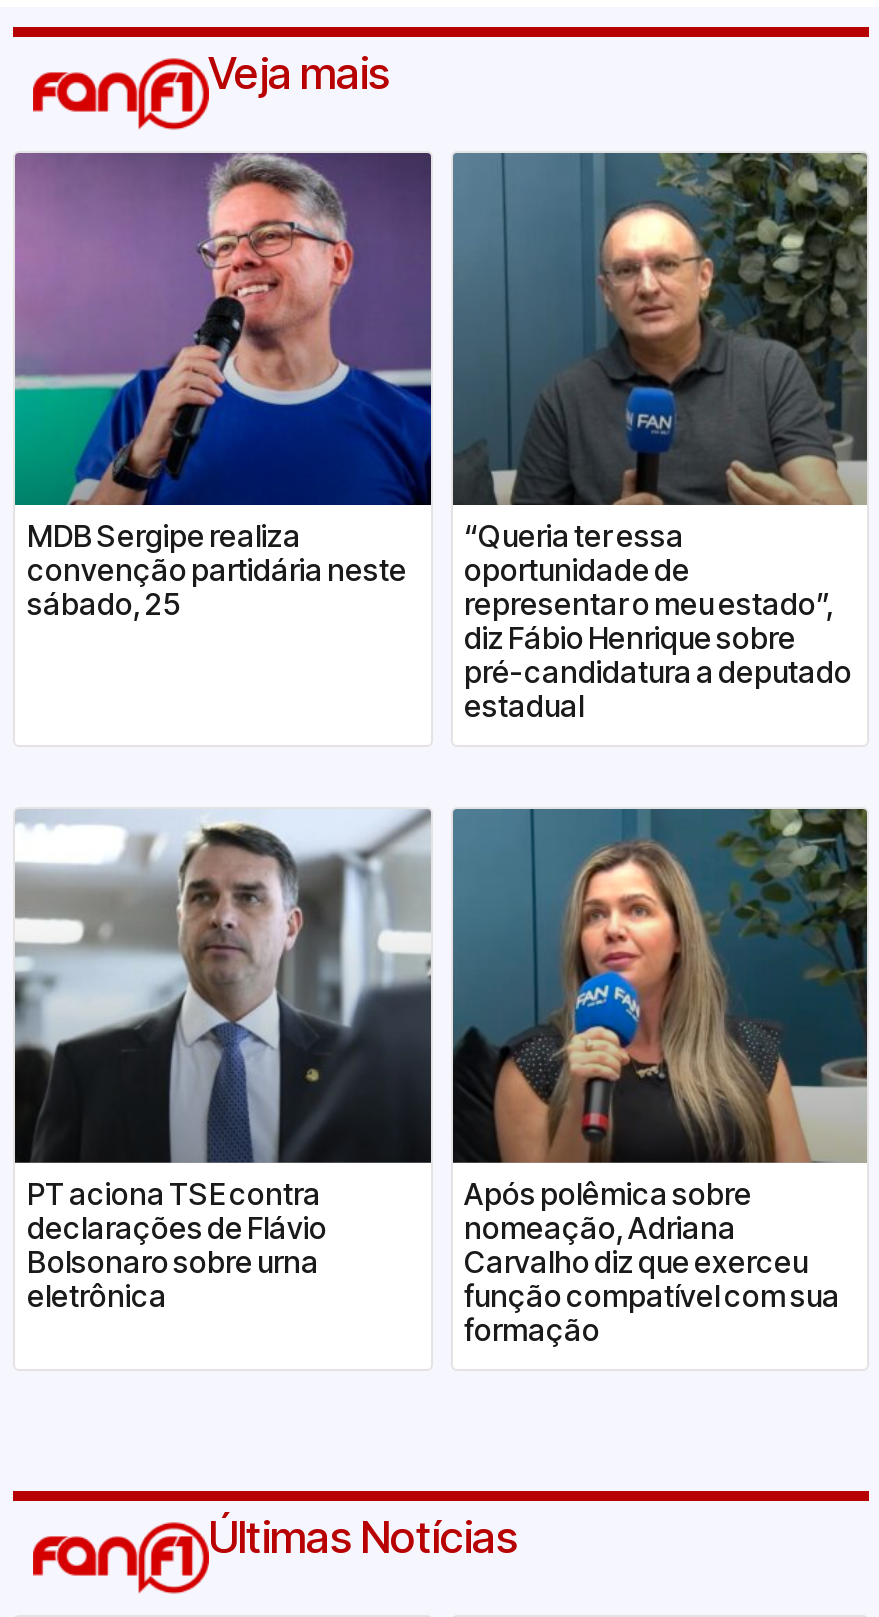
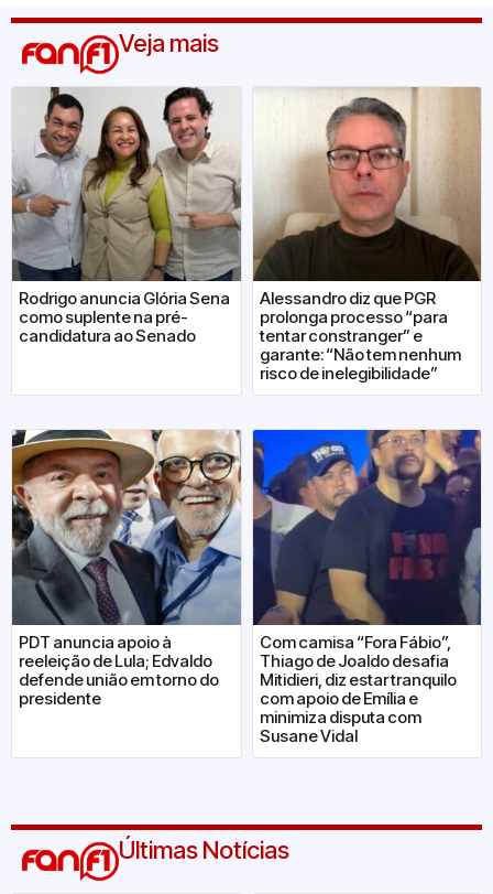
[13,151,433,624] [image] | MDB Sergipe realiza | convenção partidária neste | sábado, 25 -> [11,86,242,346] [image] | Rodrigo anuncia Glória Sena | como suplente na pré- | candidatura ao Senado
[451,151,869,726] [image] | “Queria ter essa | oportunidade de | representar o meu estado”, | diz Fábio Henrique sobre | pré-candidatura a deputado | estadual -> [252,86,482,384] [image] | Alessandro diz que PGR | prolonga processo “para | tentar constranger” e | garante: “Não tem nenhum | risco de inelegibilidade”
[15,775,433,1314] [image] | PT aciona TSE contra | declarações de Flávio | Bolsonaro sobre urna | eletrônica -> [11,429,242,708] [image] | PDT anuncia apoio à | reeleição de Lula; Edvaldo | defende união em torno do | presidente
[453,775,869,1348] [image] | Após polêmica sobre | nomeação, Adriana | Carvalho diz que exerceu | função compatível com sua | formação -> [252,429,482,746] [image] | Com camisa “Fora Fábio”, | Thiago de Joaldo desafia | Mitidieri, diz estar tranquilo | com apoio de Emília e | minimiza disputa com | Susane Vidal

